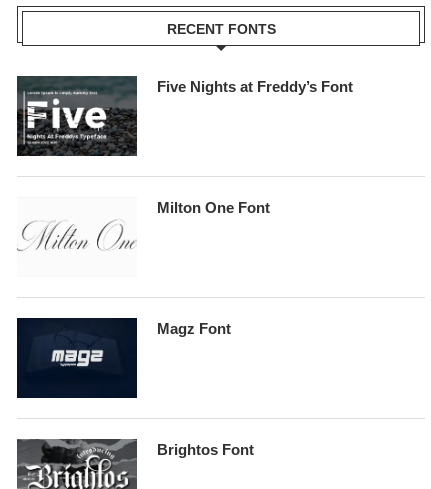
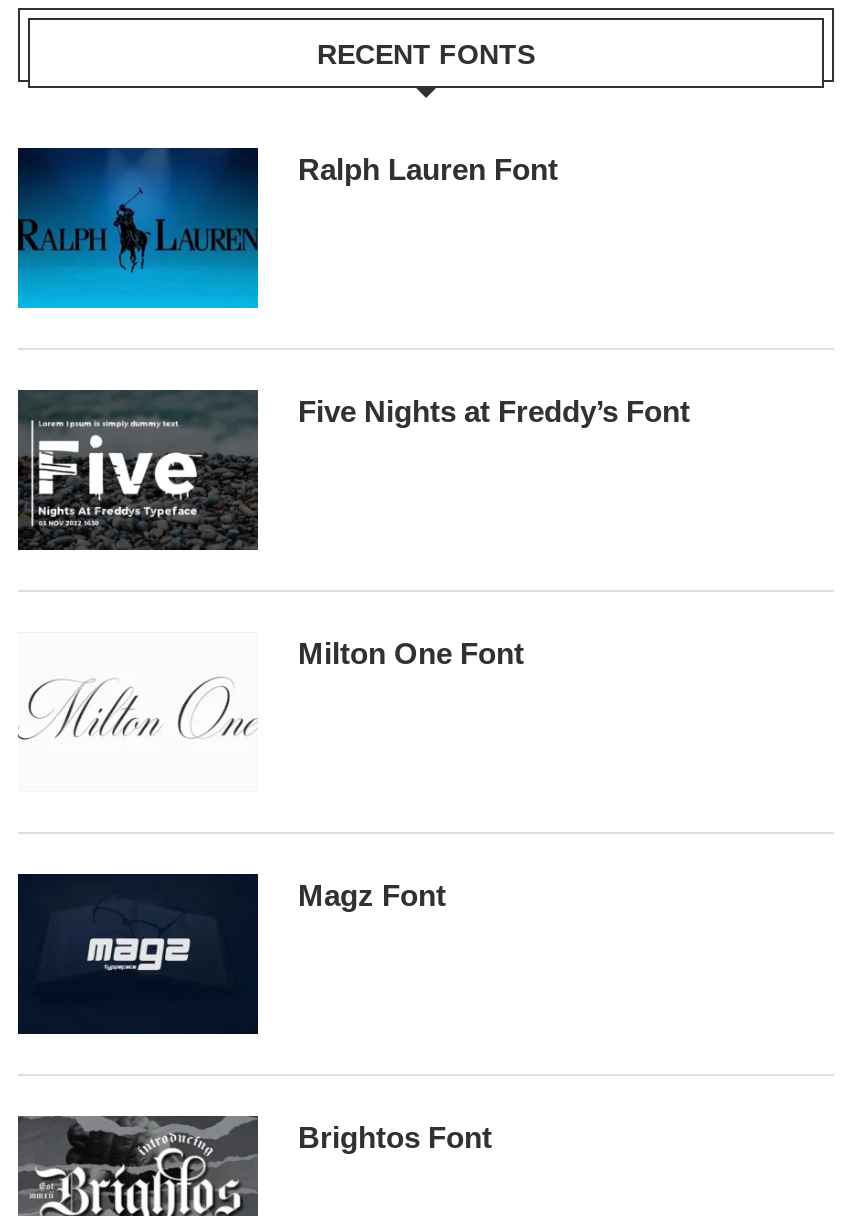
none -> [16,148,558,310] [image] | Ralph Lauren Font

